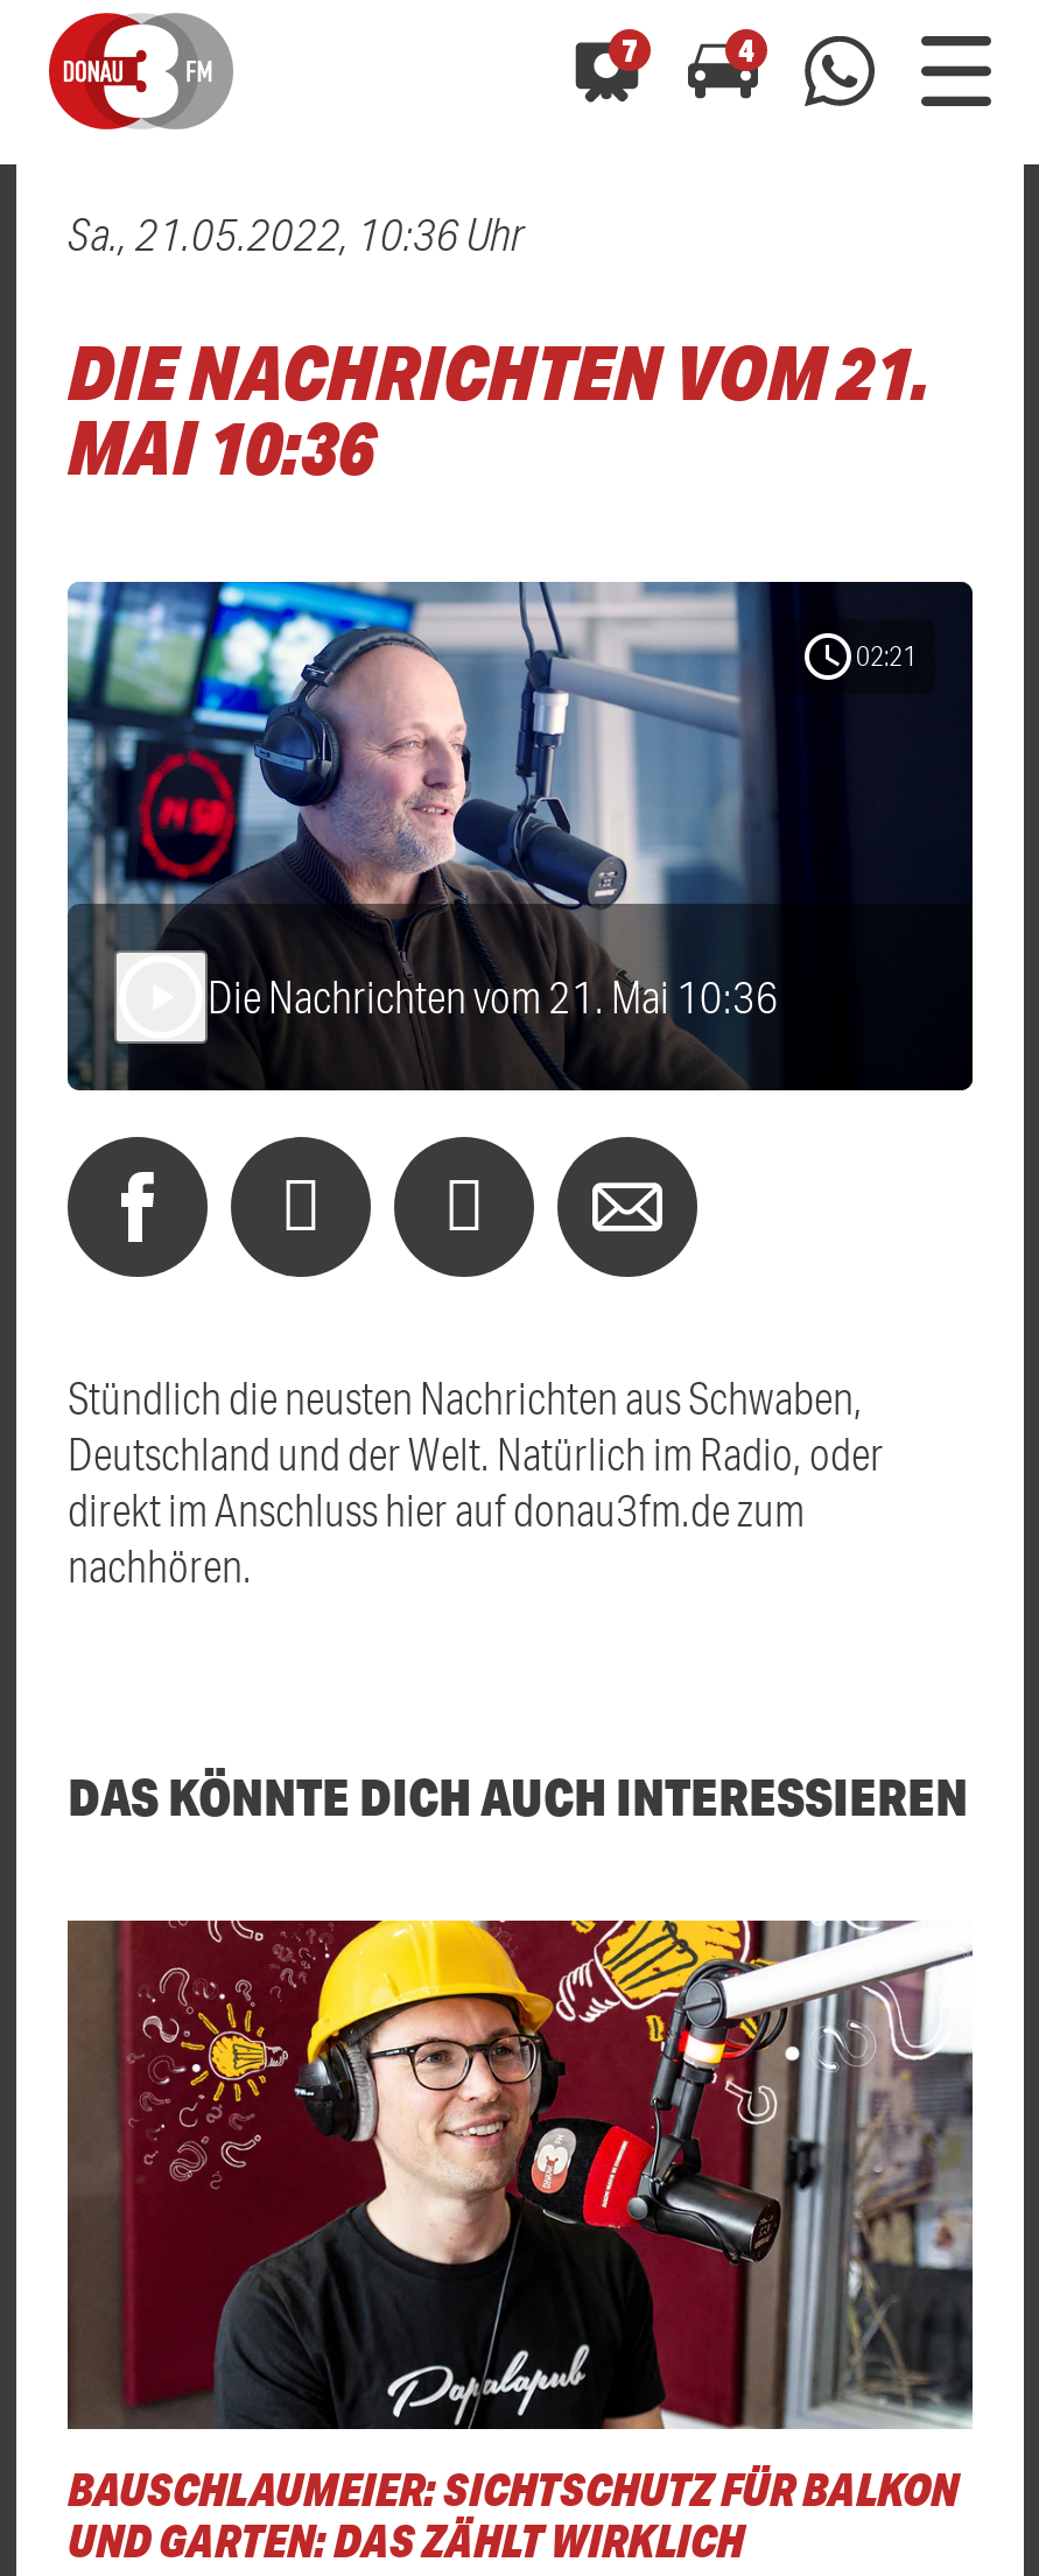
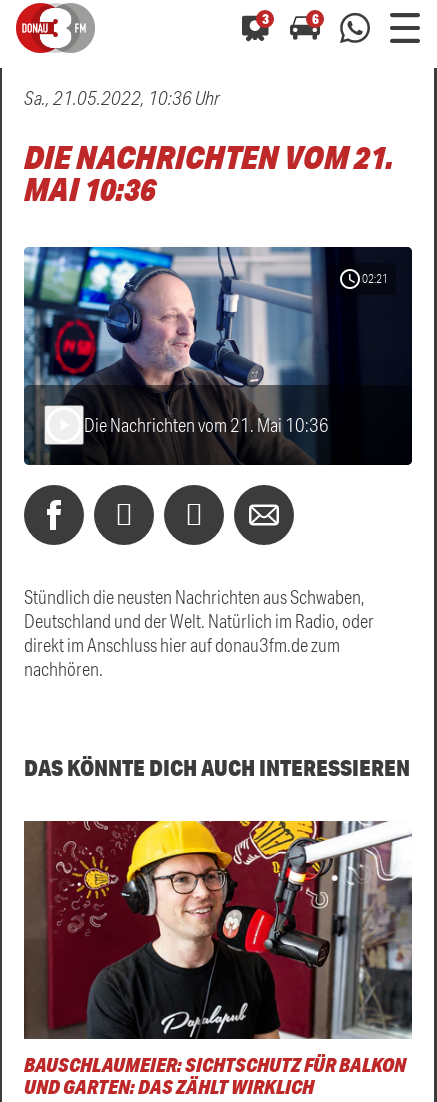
[622,29,638,71] 7 -> [261,10,268,28] 3
[738,29,754,71] 4 -> [311,10,318,28] 6

